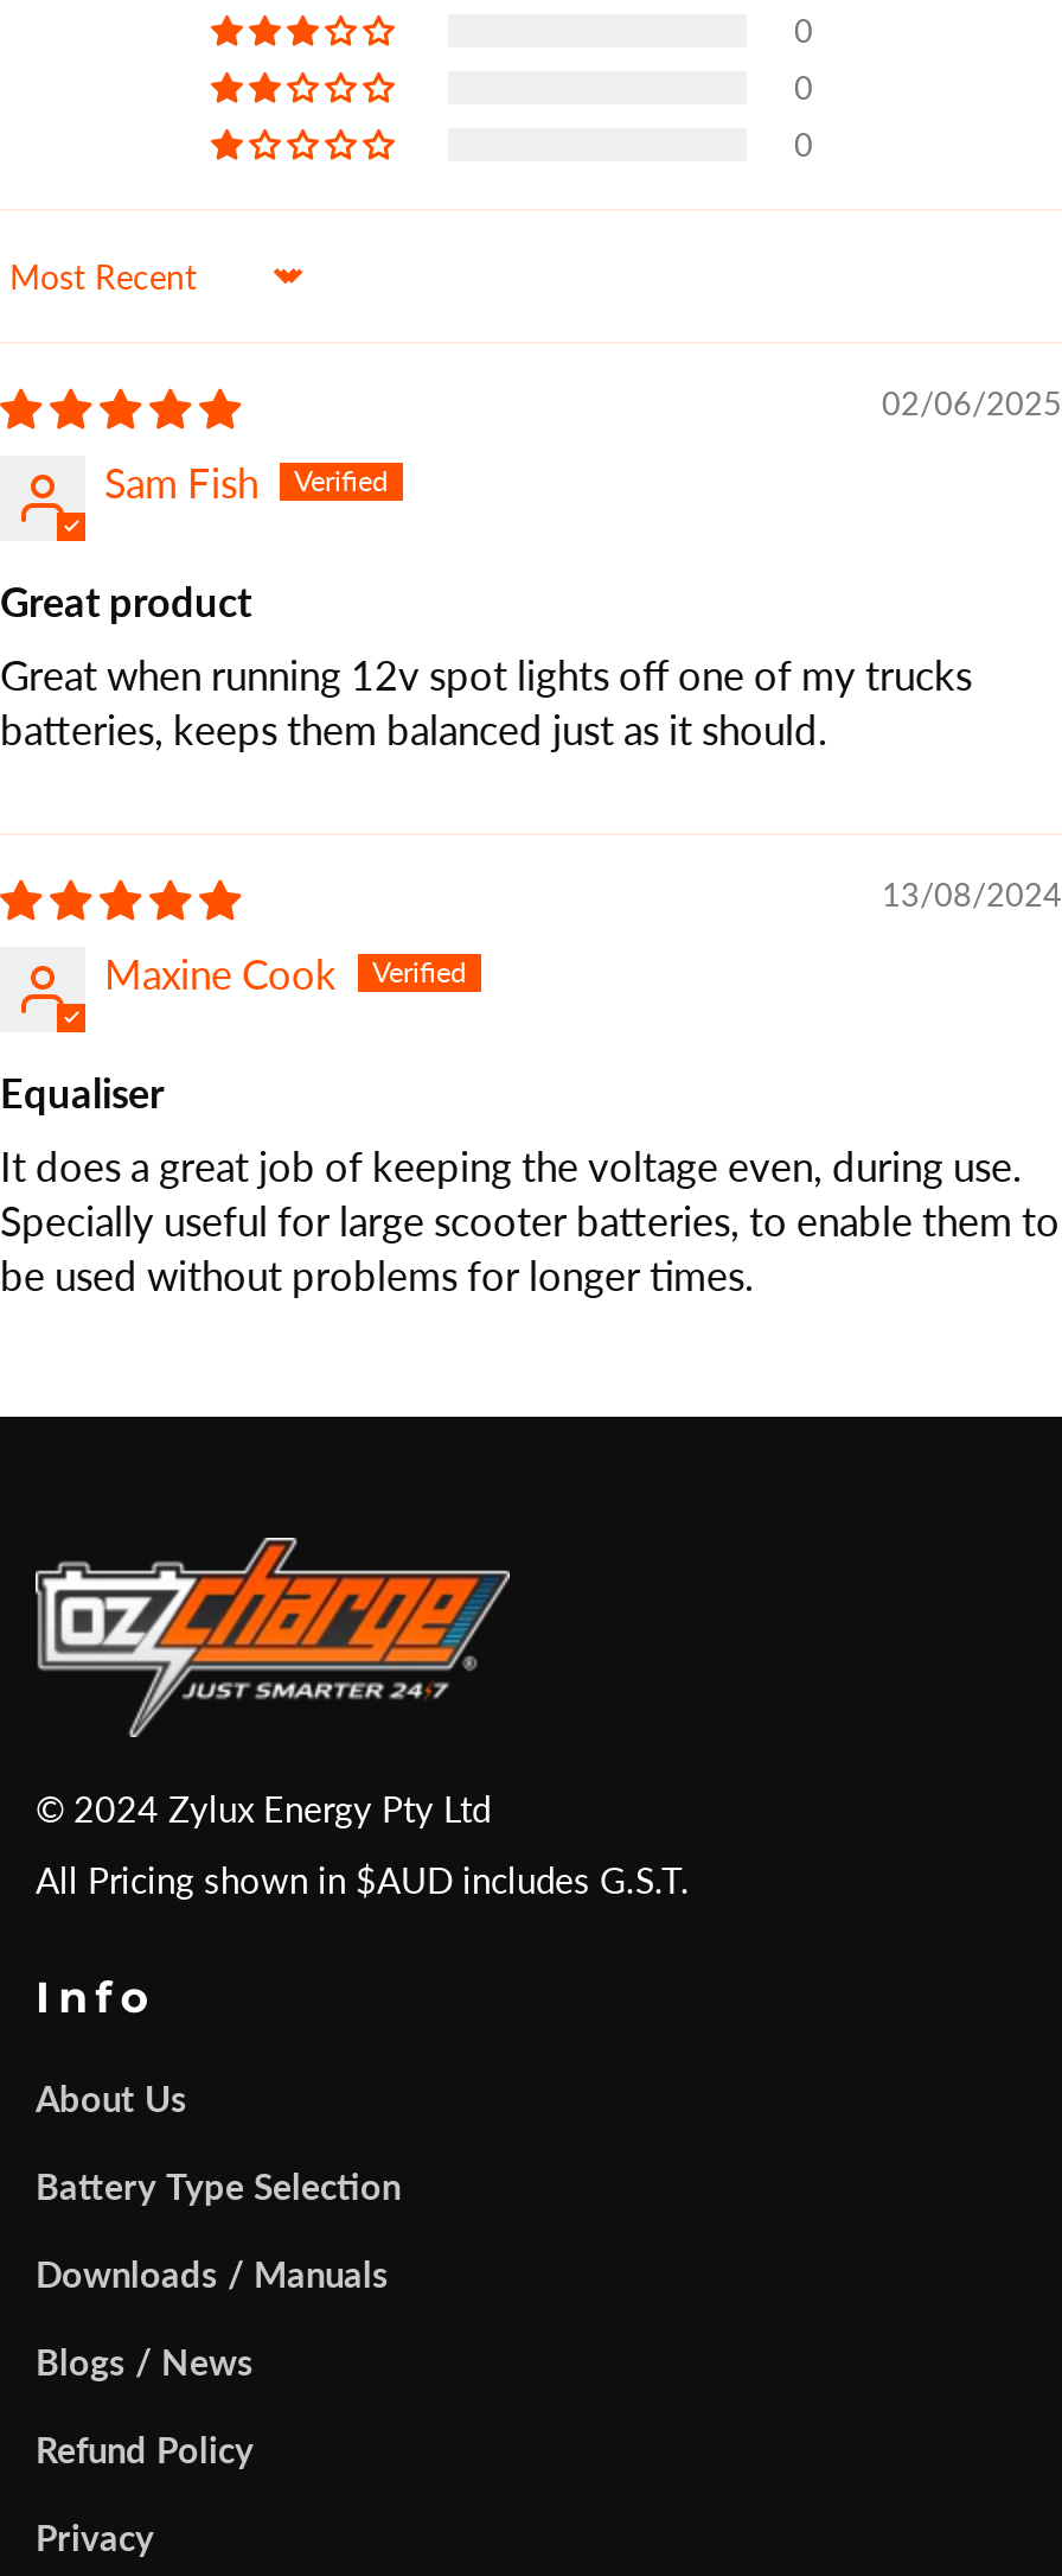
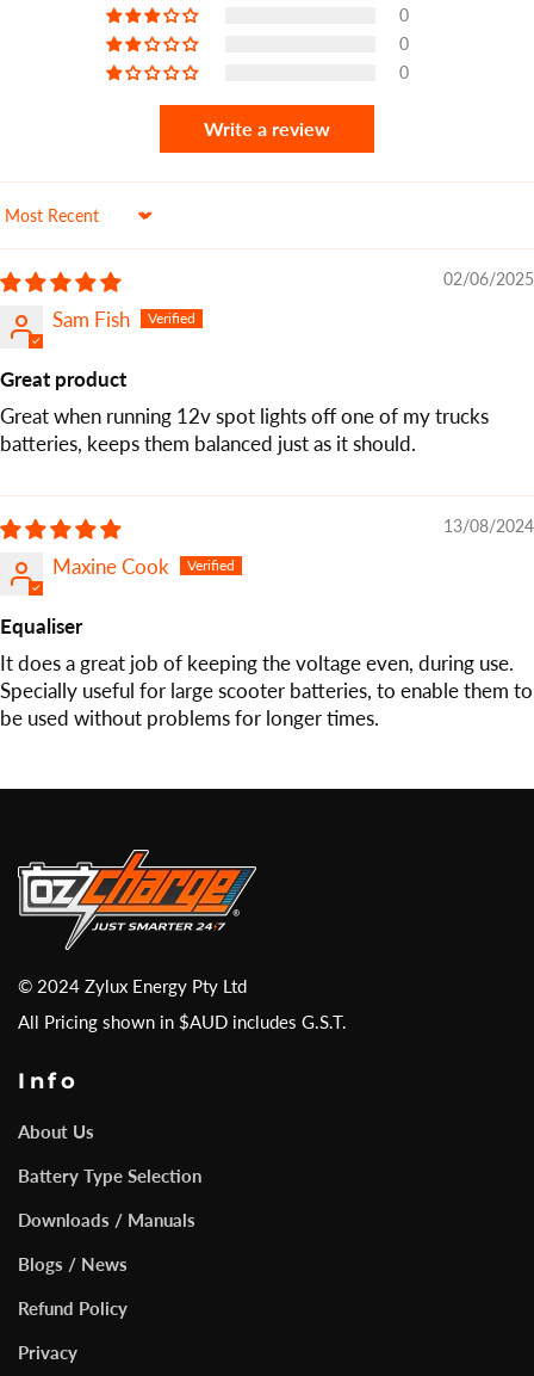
none -> [204,117,330,140] Write a review

